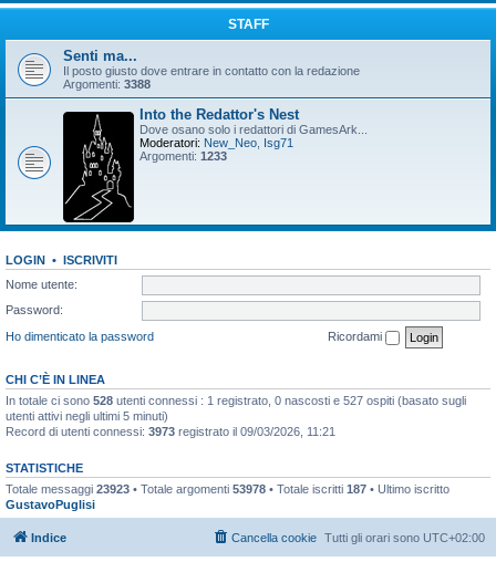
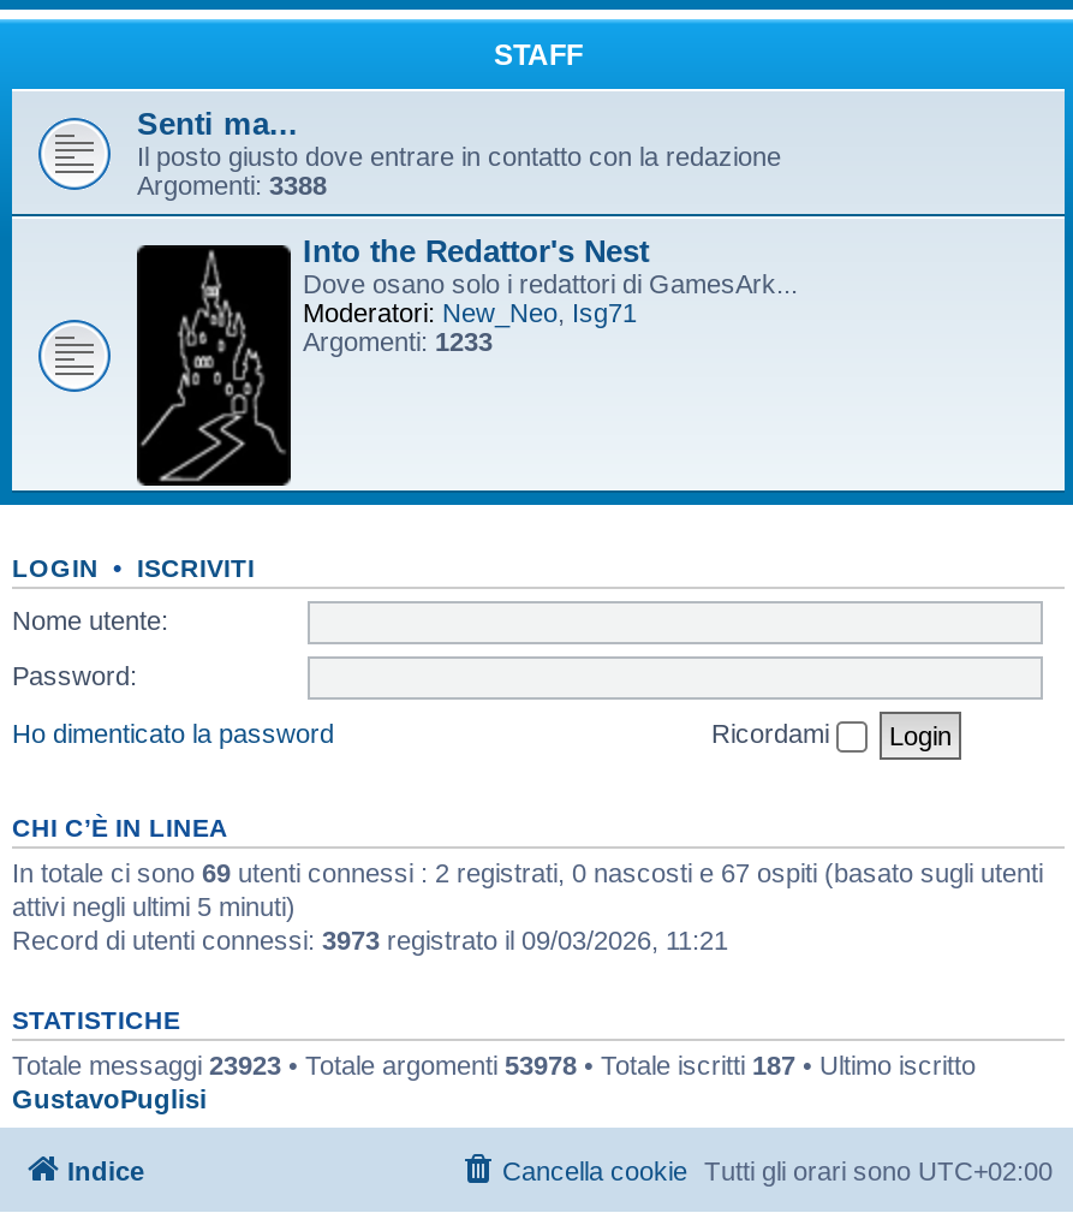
[6,393,466,422] In totale ci sono 528 utenti connessi : 1 registrato, 0 nascosti e 527 ospiti (basato sugli | utenti attivi negli ultimi 5 minuti) -> [12,857,1043,920] In totale ci sono 69 utenti connessi : 2 registrati, 0 nascosti e 67 ospiti (basato sugli utenti | attivi negli ultimi 5 minuti)

